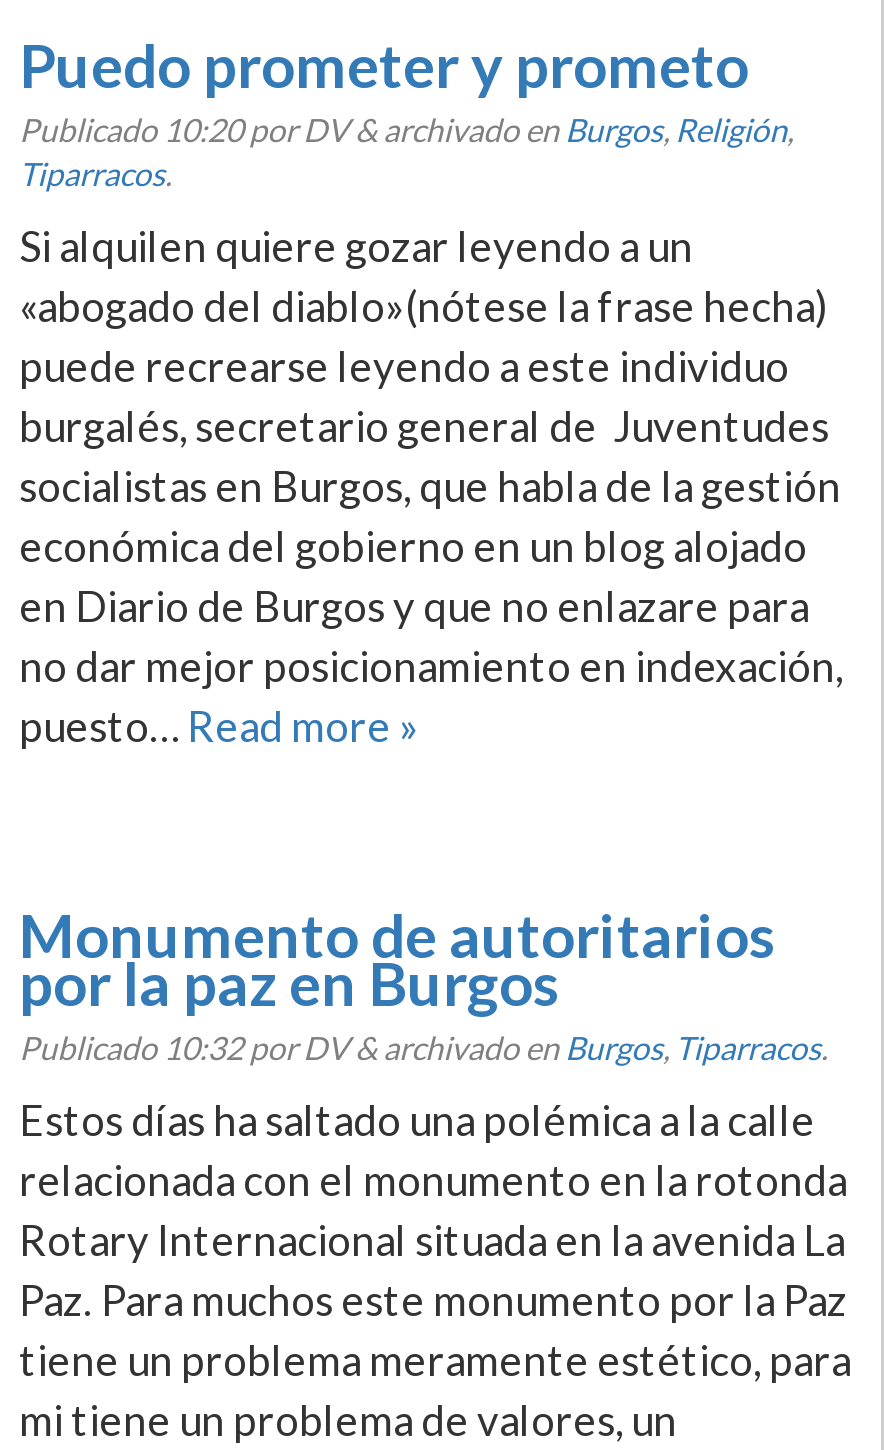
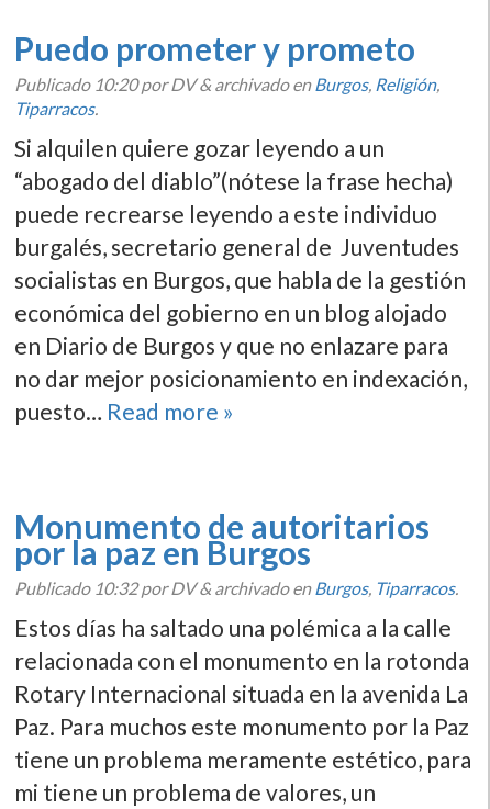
[19,280,827,330] «abogado del diablo»(nótese la frase hecha) -> [14,167,453,194] “abogado del diablo”(nótese la frase hecha)

